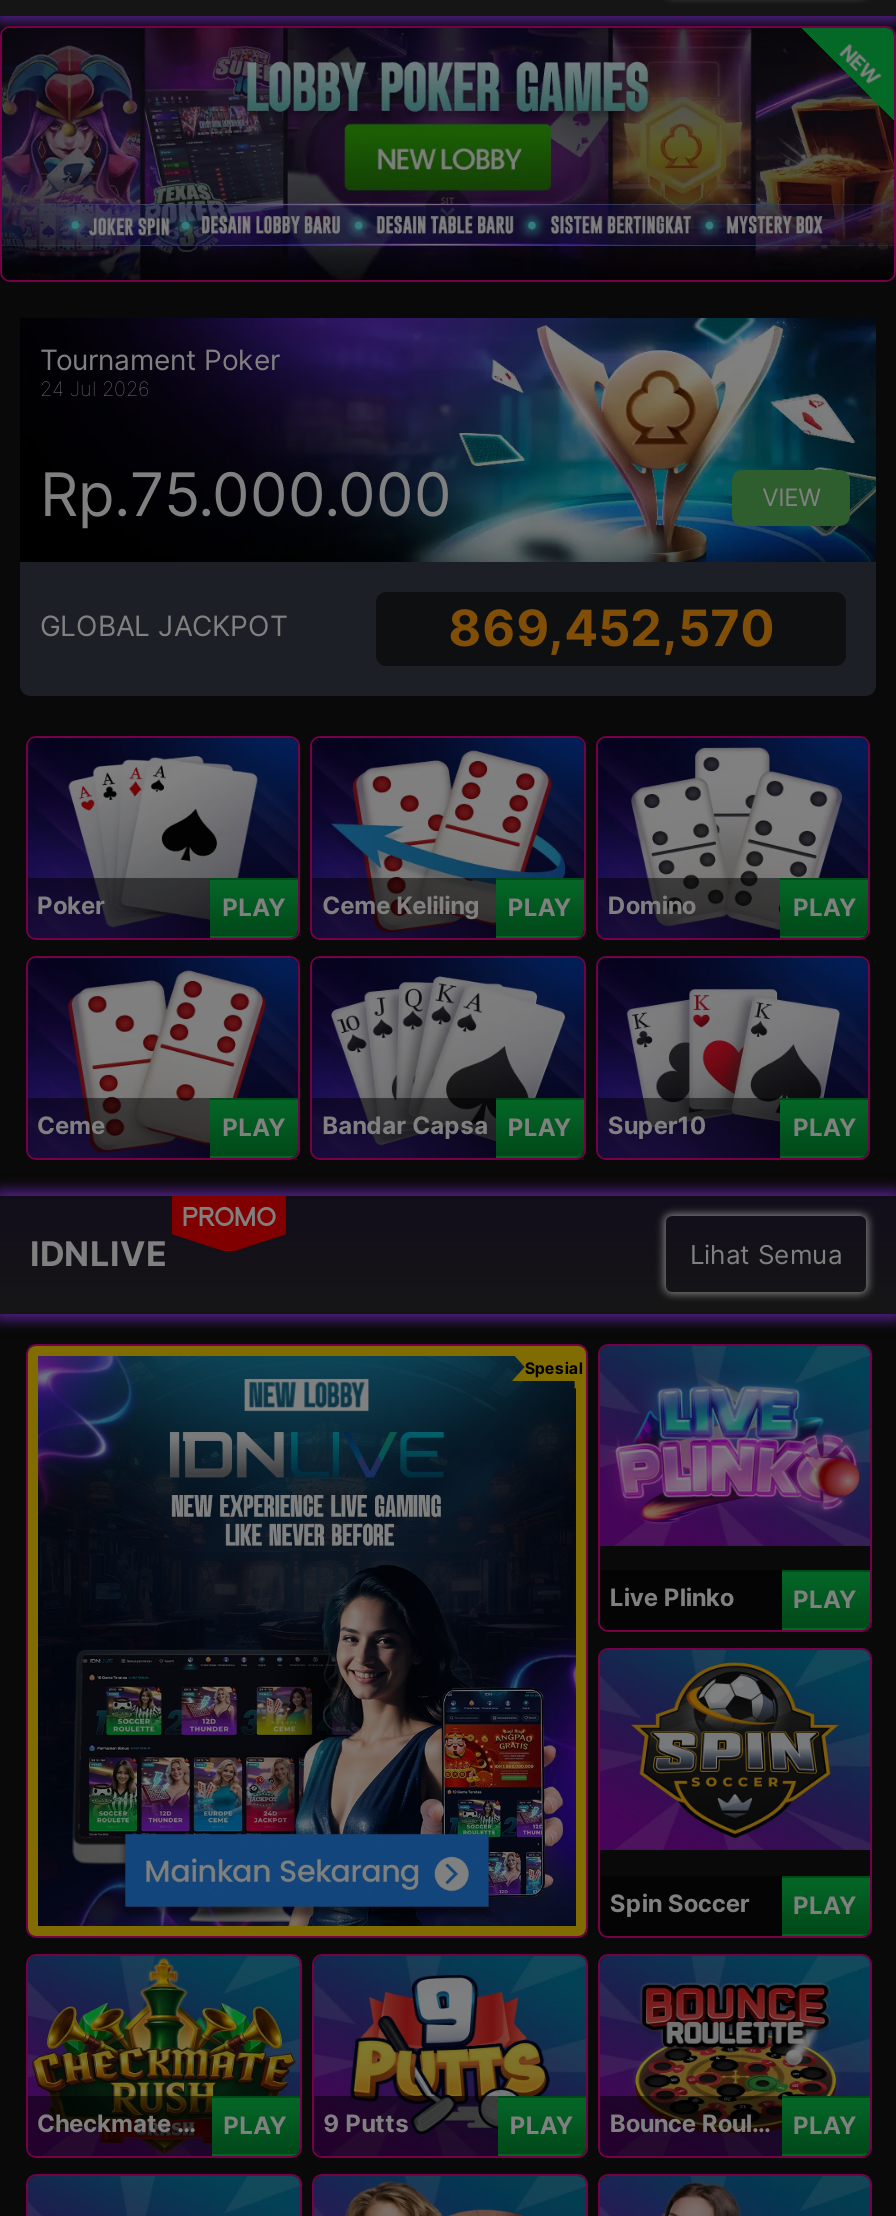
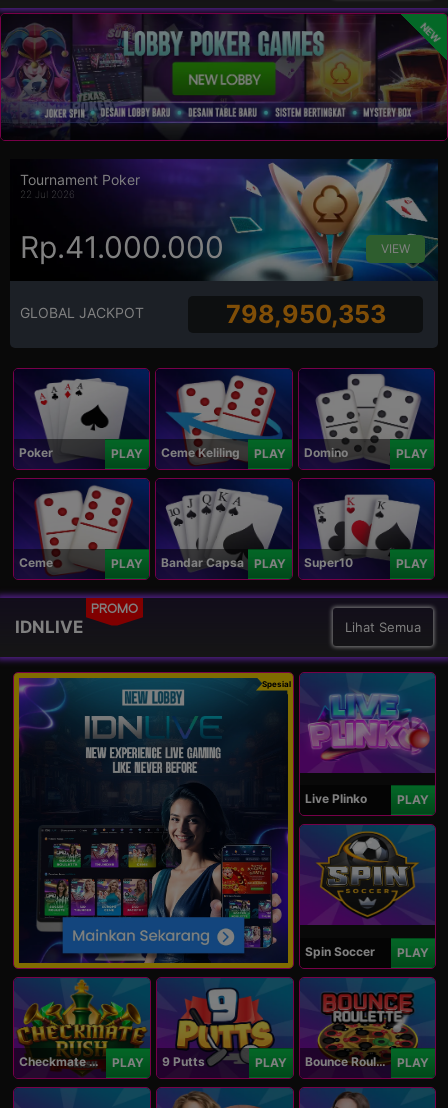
[40,377,150,401] 24 Jul 2026 -> [20,188,75,200] 22 Jul 2026
[40,458,452,530] Rp.75.000.000 -> [20,229,224,265] Rp.41.000.000
[448,597,774,657] 869,452,570 -> [226,298,386,328] 798,950,353

